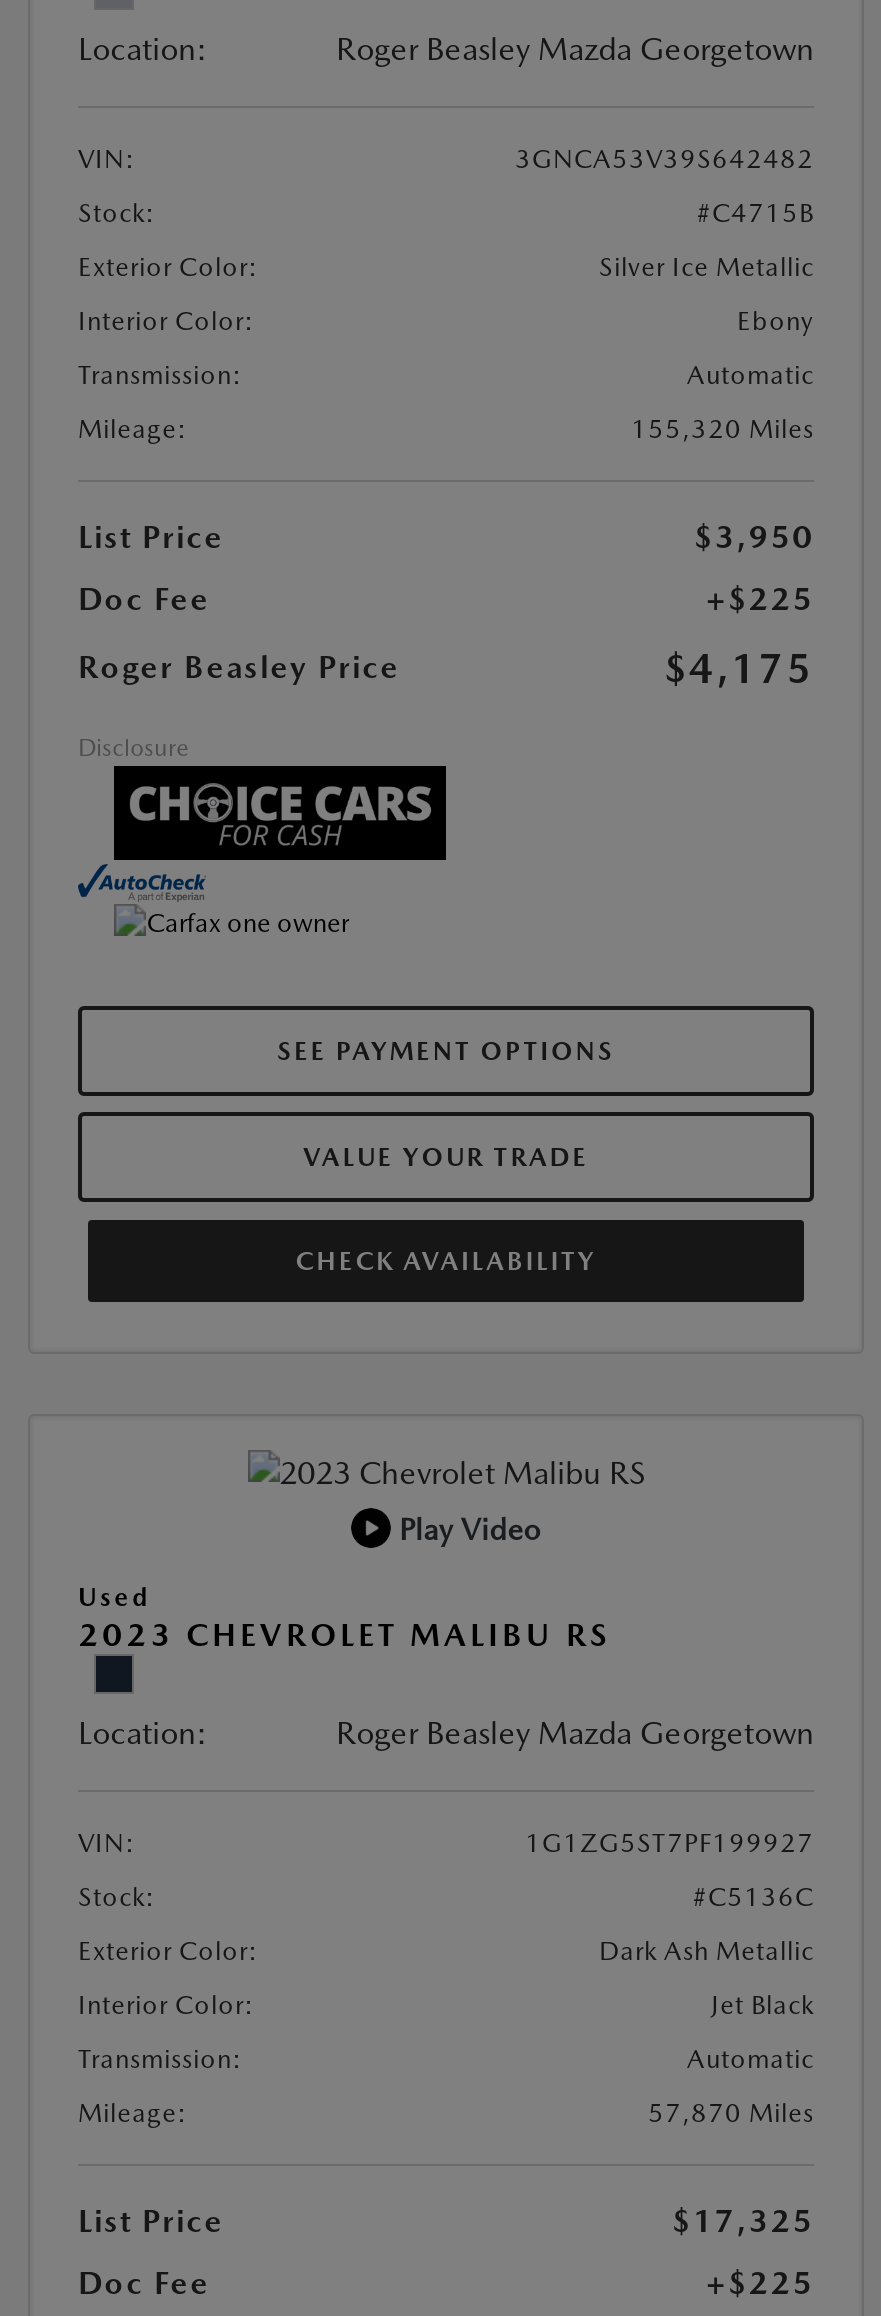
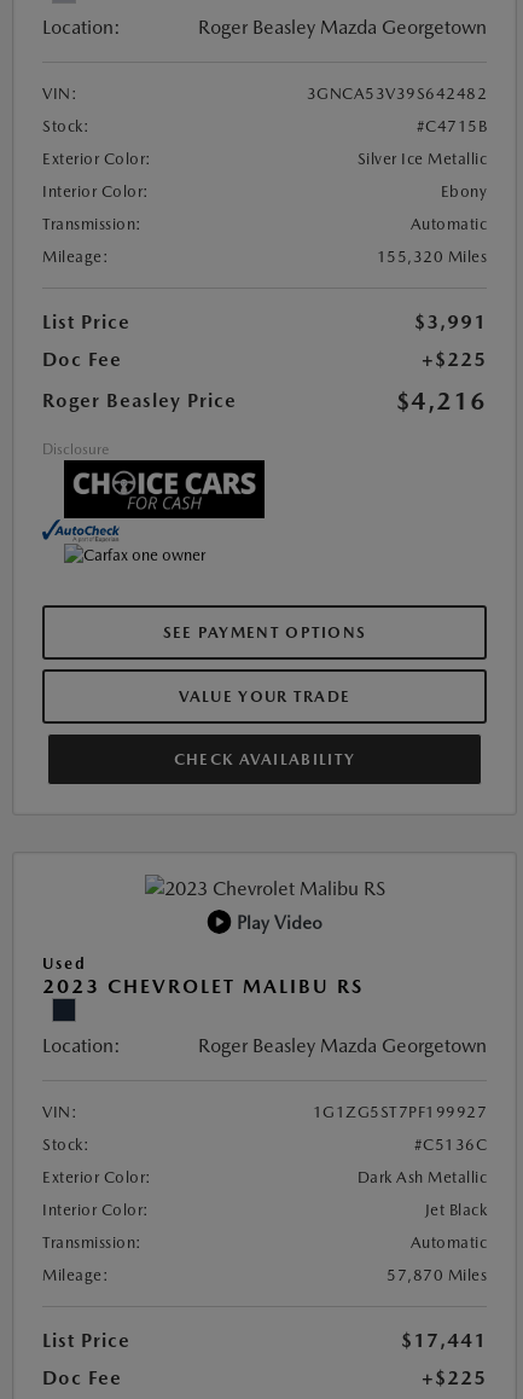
[694,518,814,556] $3,950 -> [414,311,487,334] $3,991
[664,644,814,692] $4,175 -> [396,387,487,416] $4,216
[672,2202,814,2240] $17,325 -> [401,1328,487,1351] $17,441

